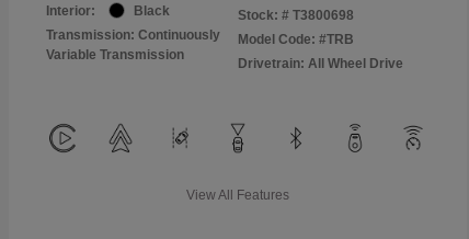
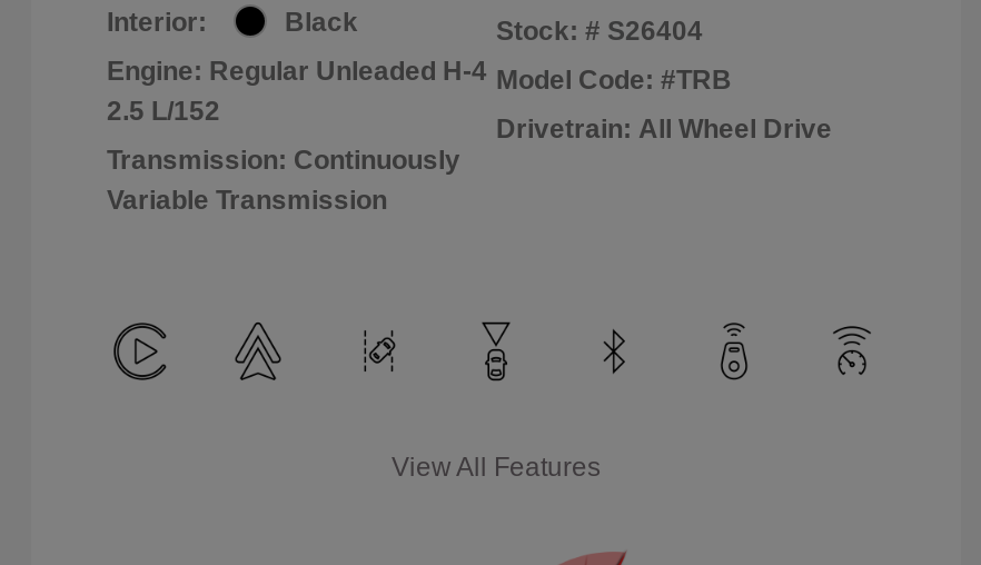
[238,7,354,23] Stock: # T3800698 -> [496,15,703,46] Stock: # S26404
none -> [107,55,487,126] Engine: Regular Unleaded H-4 | 2.5 L/152

